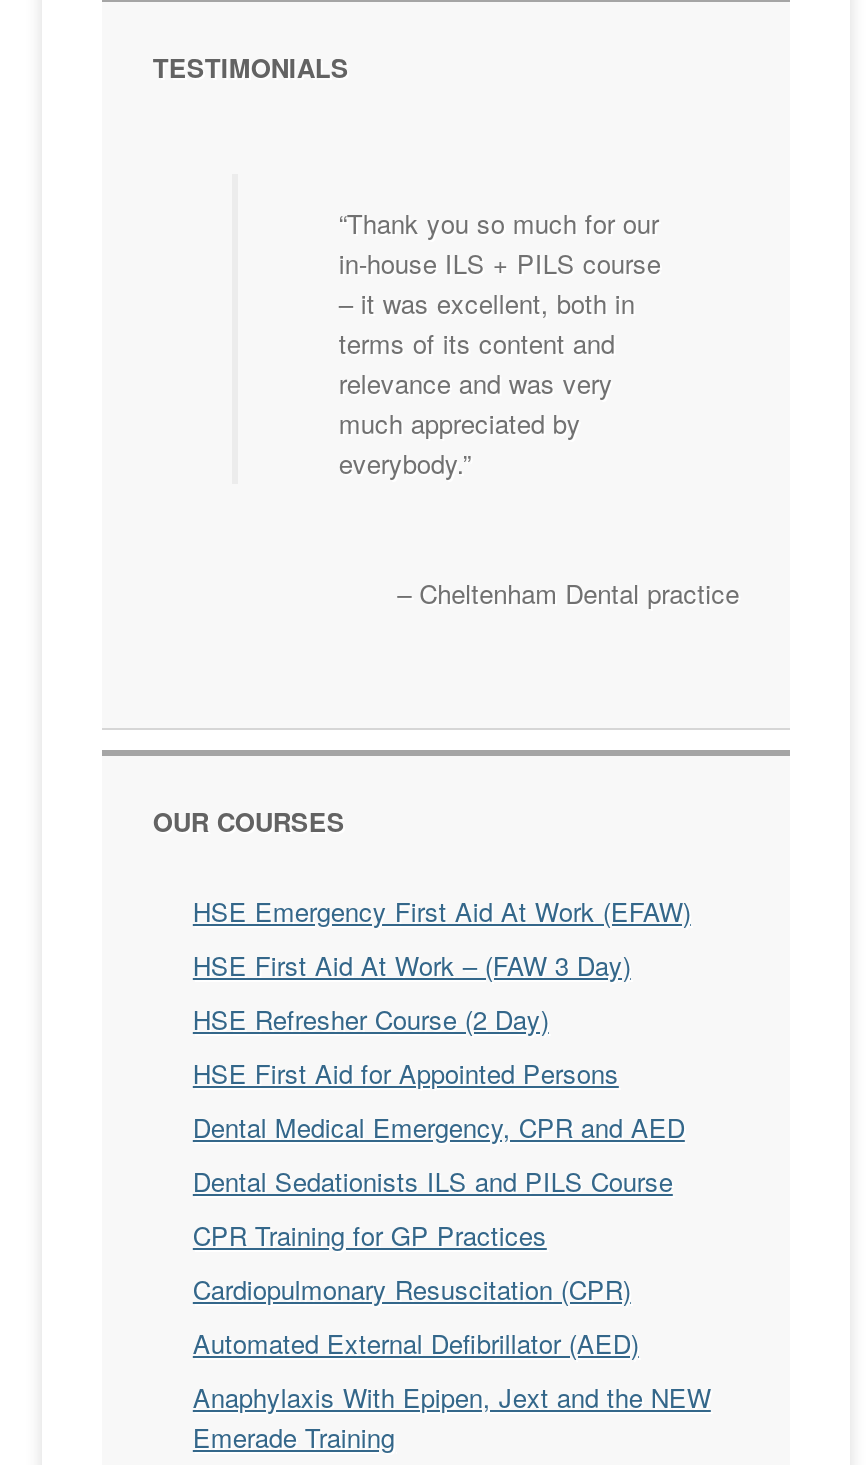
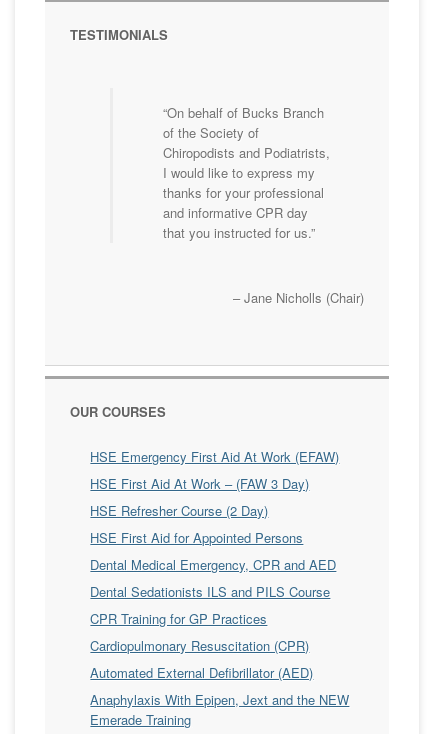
[339,204,661,482] Thank you so much for our | in-house ILS + PILS course | – it was excellent, both in | terms of its content and | relevance and was very | much appreciated by | everybody. -> [163,103,330,242] On behalf of Bucks Branch | of the Society of | Chiropodists and Podiatrists, | I would like to express my | thanks for your professional | and informative CPR day | that you instructed for us.
[419,574,739,612] Cheltenham Dental practice -> [244,288,364,307] Jane Nicholls (Chair)

